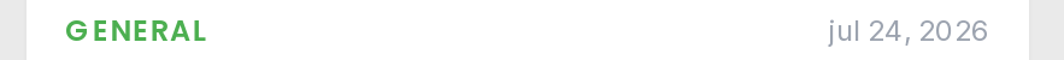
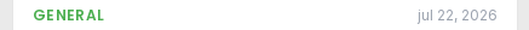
[829,12,990,48] jul 24, 2026 -> [418,6,498,24] jul 22, 2026

